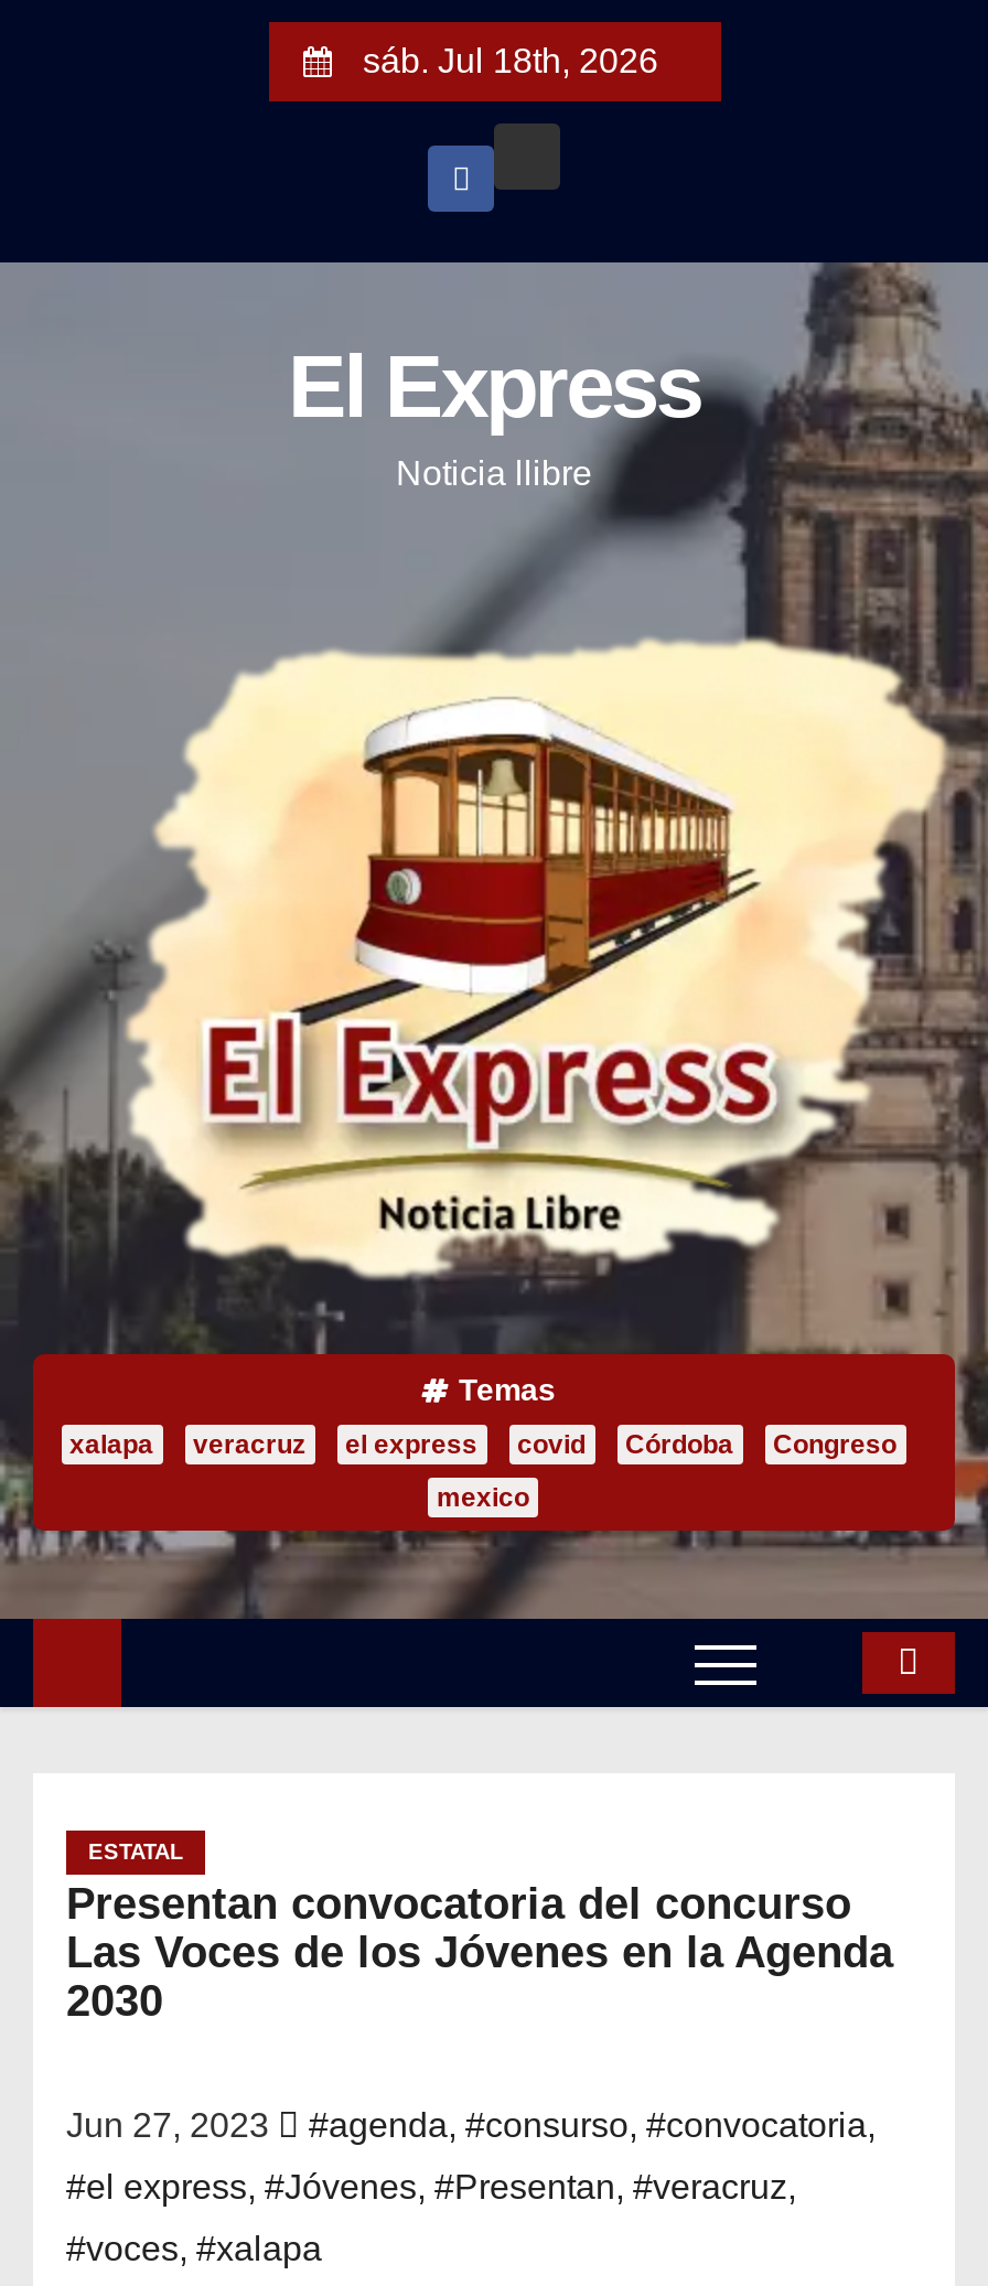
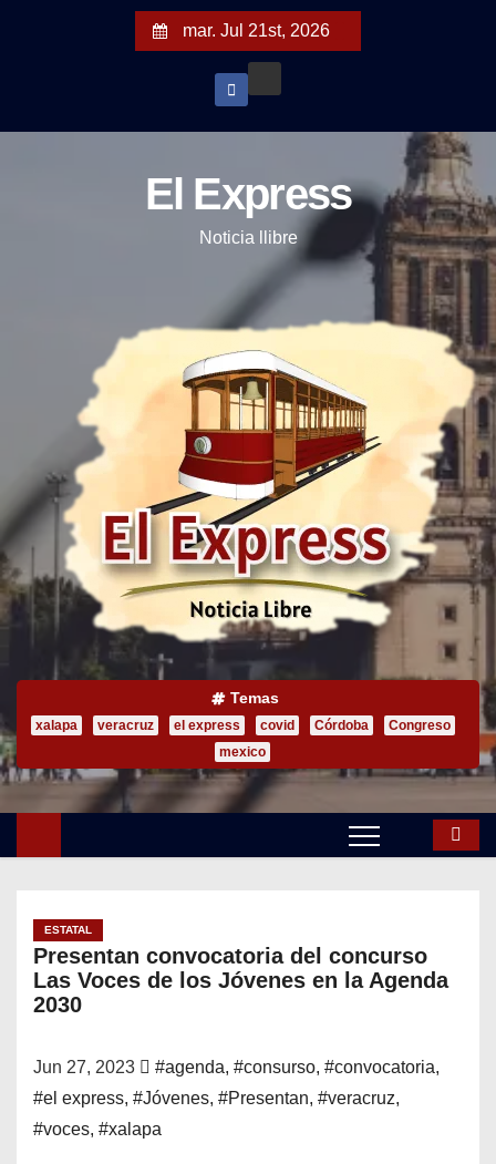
[354,42,658,79] sáb. Jul 18th, 2026 -> [178,21,330,40] mar. Jul 21st, 2026

